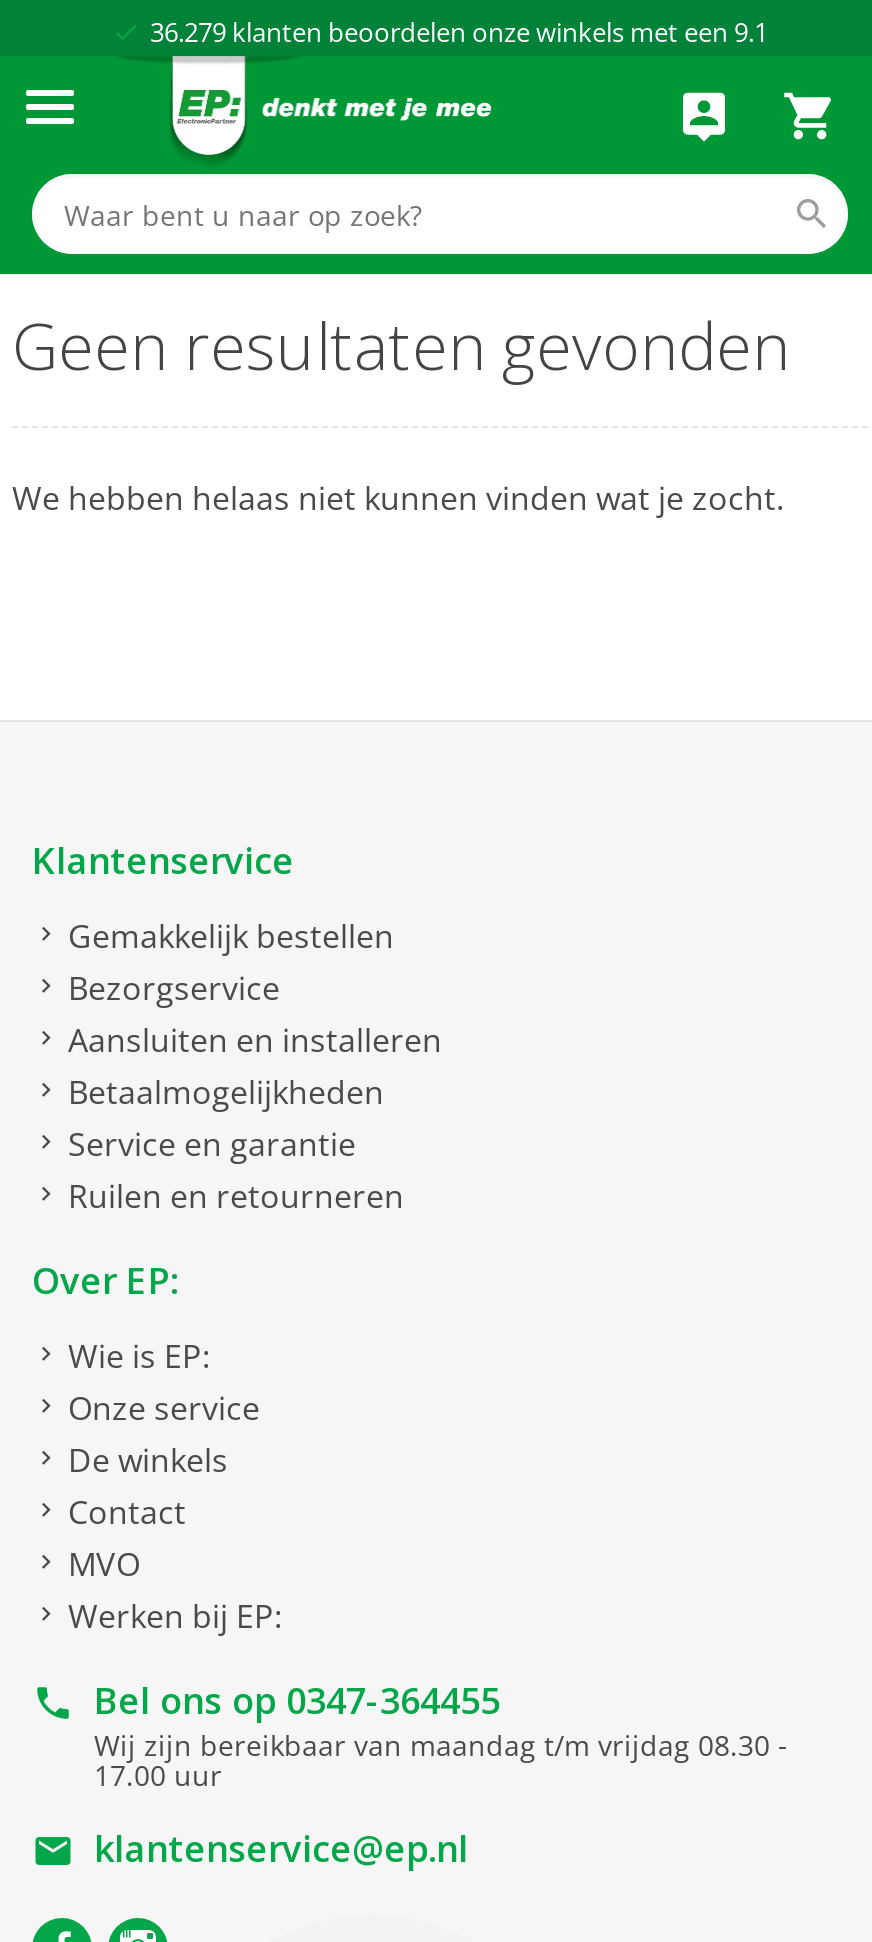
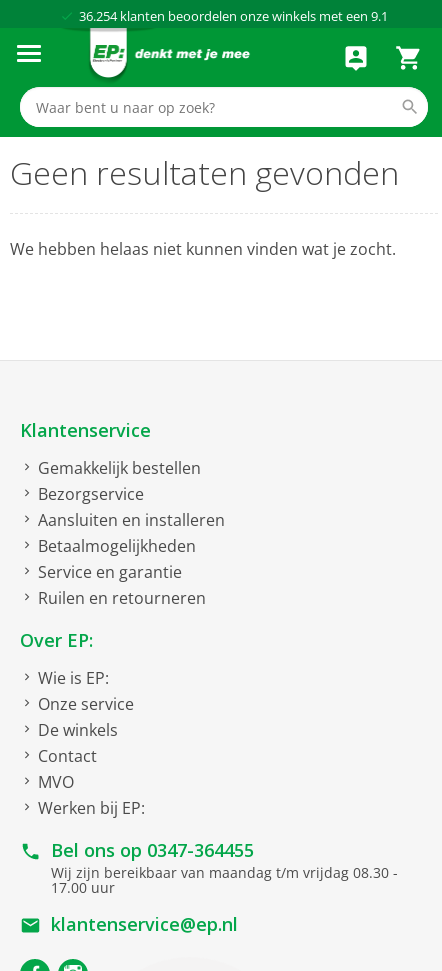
[150,14,768,50] 36.279 klanten beoordelen onze winkels met een 9.1 -> [79,7,388,25] 36.254 klanten beoordelen onze winkels met een 9.1

